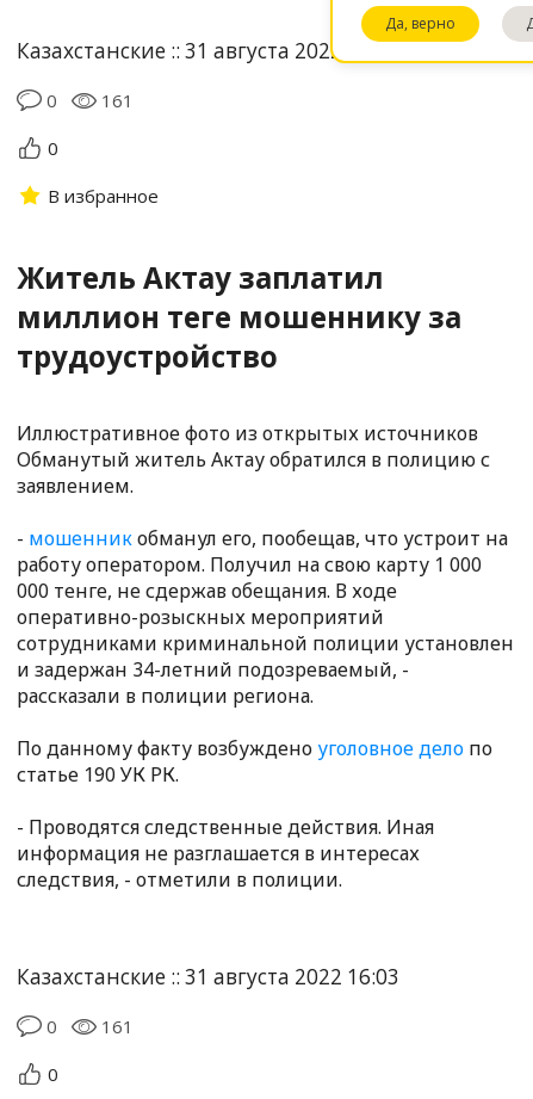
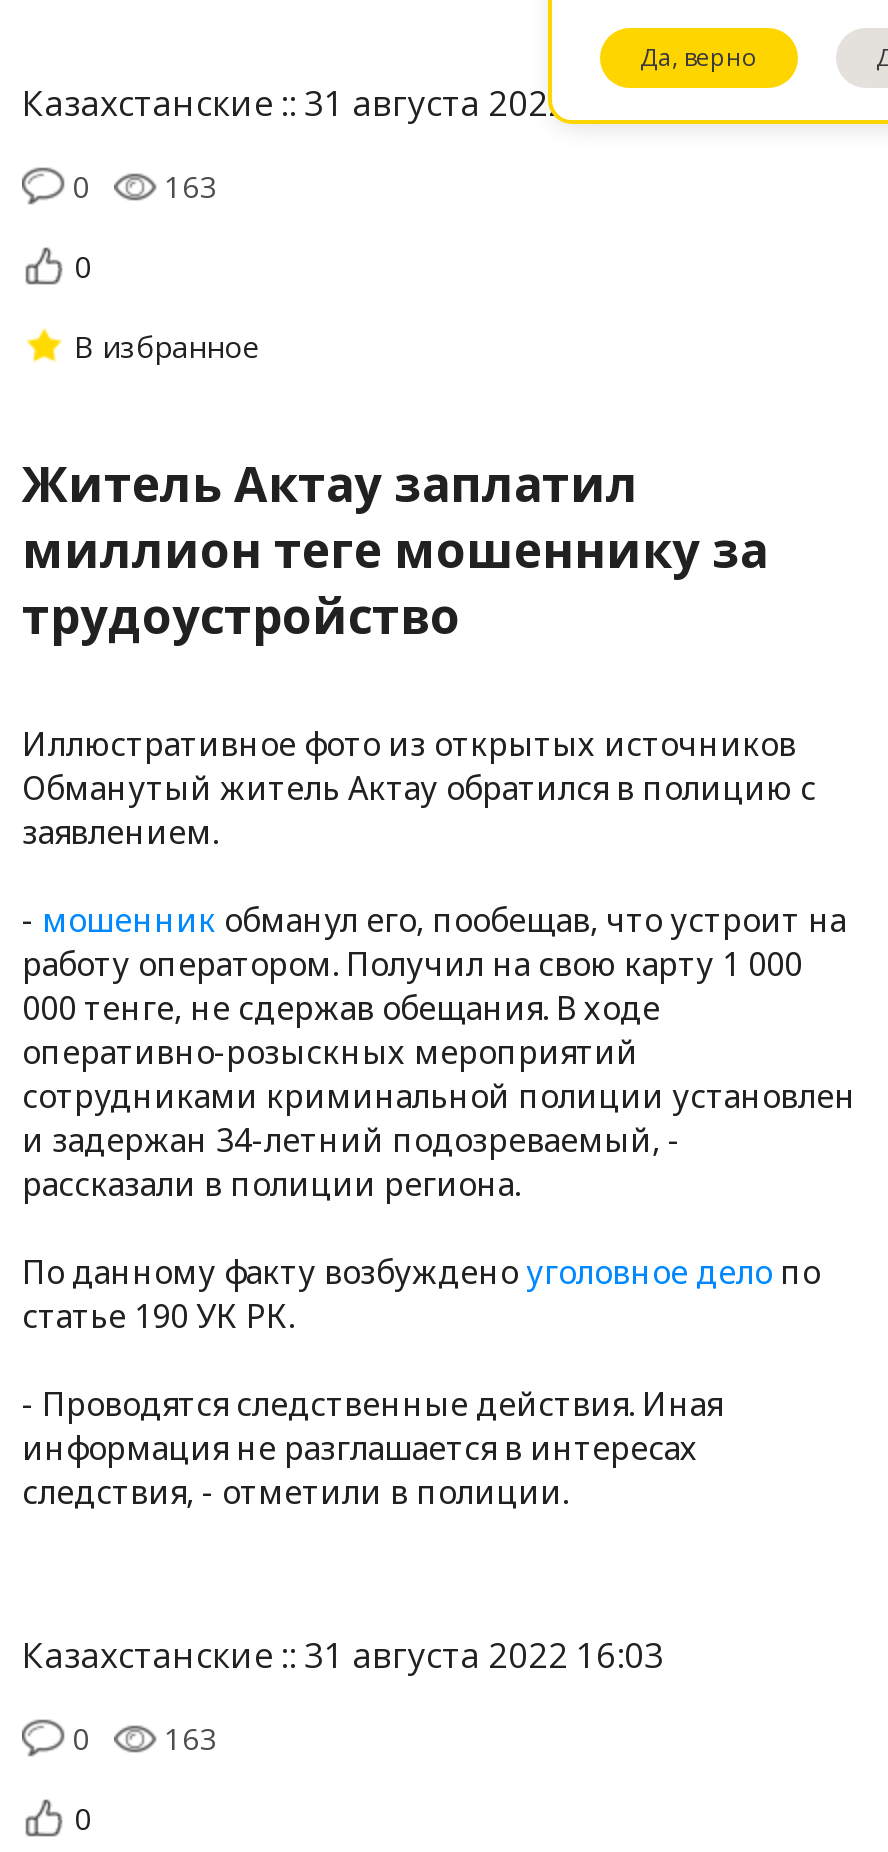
[47,88,134,112] 0 161 -> [72,166,218,206] 0 163
[47,1014,134,1038] 0 161 -> [72,1718,218,1758] 0 163

